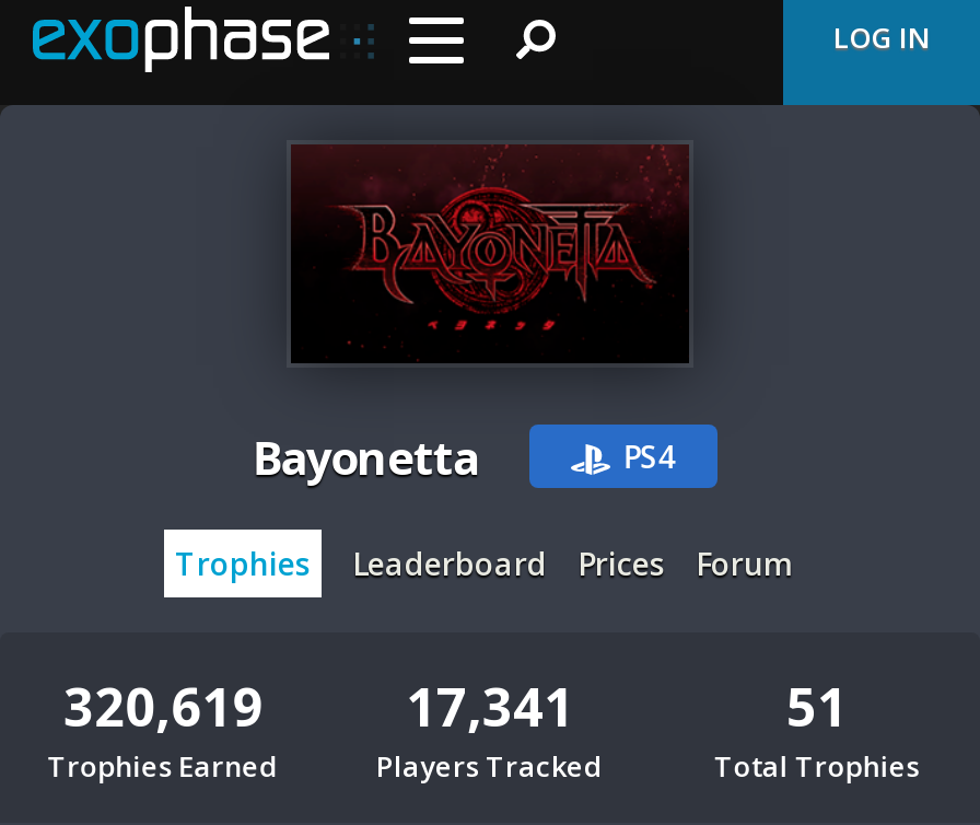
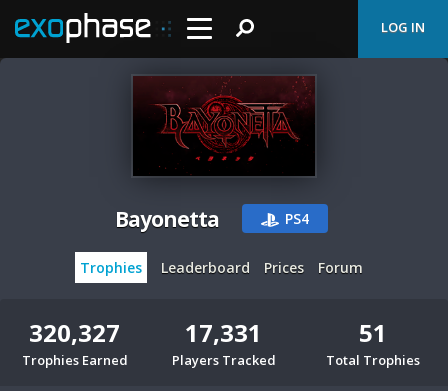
[64,670,263,742] 320,619 -> [29,316,120,349] 320,327
[406,670,574,742] 17,341 -> [185,316,262,349] 17,331

